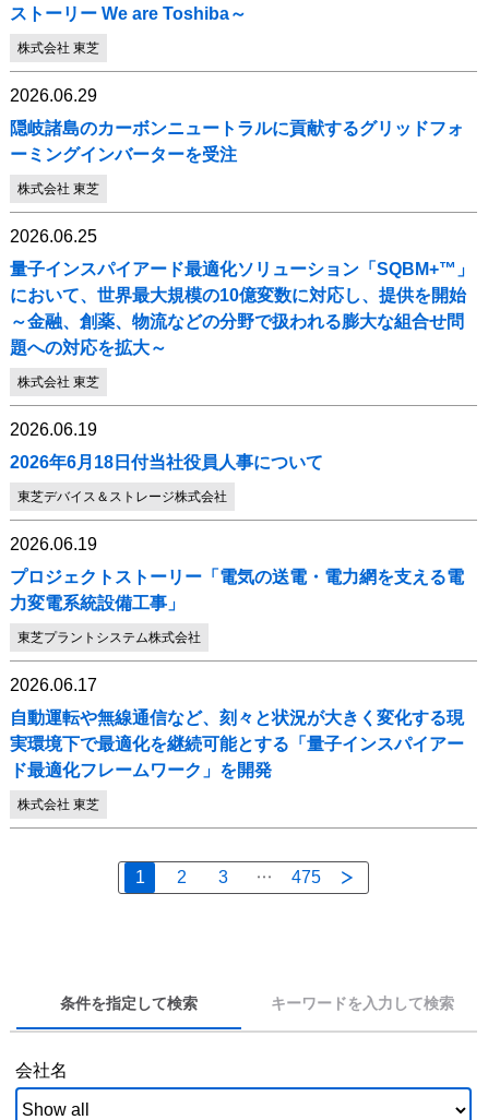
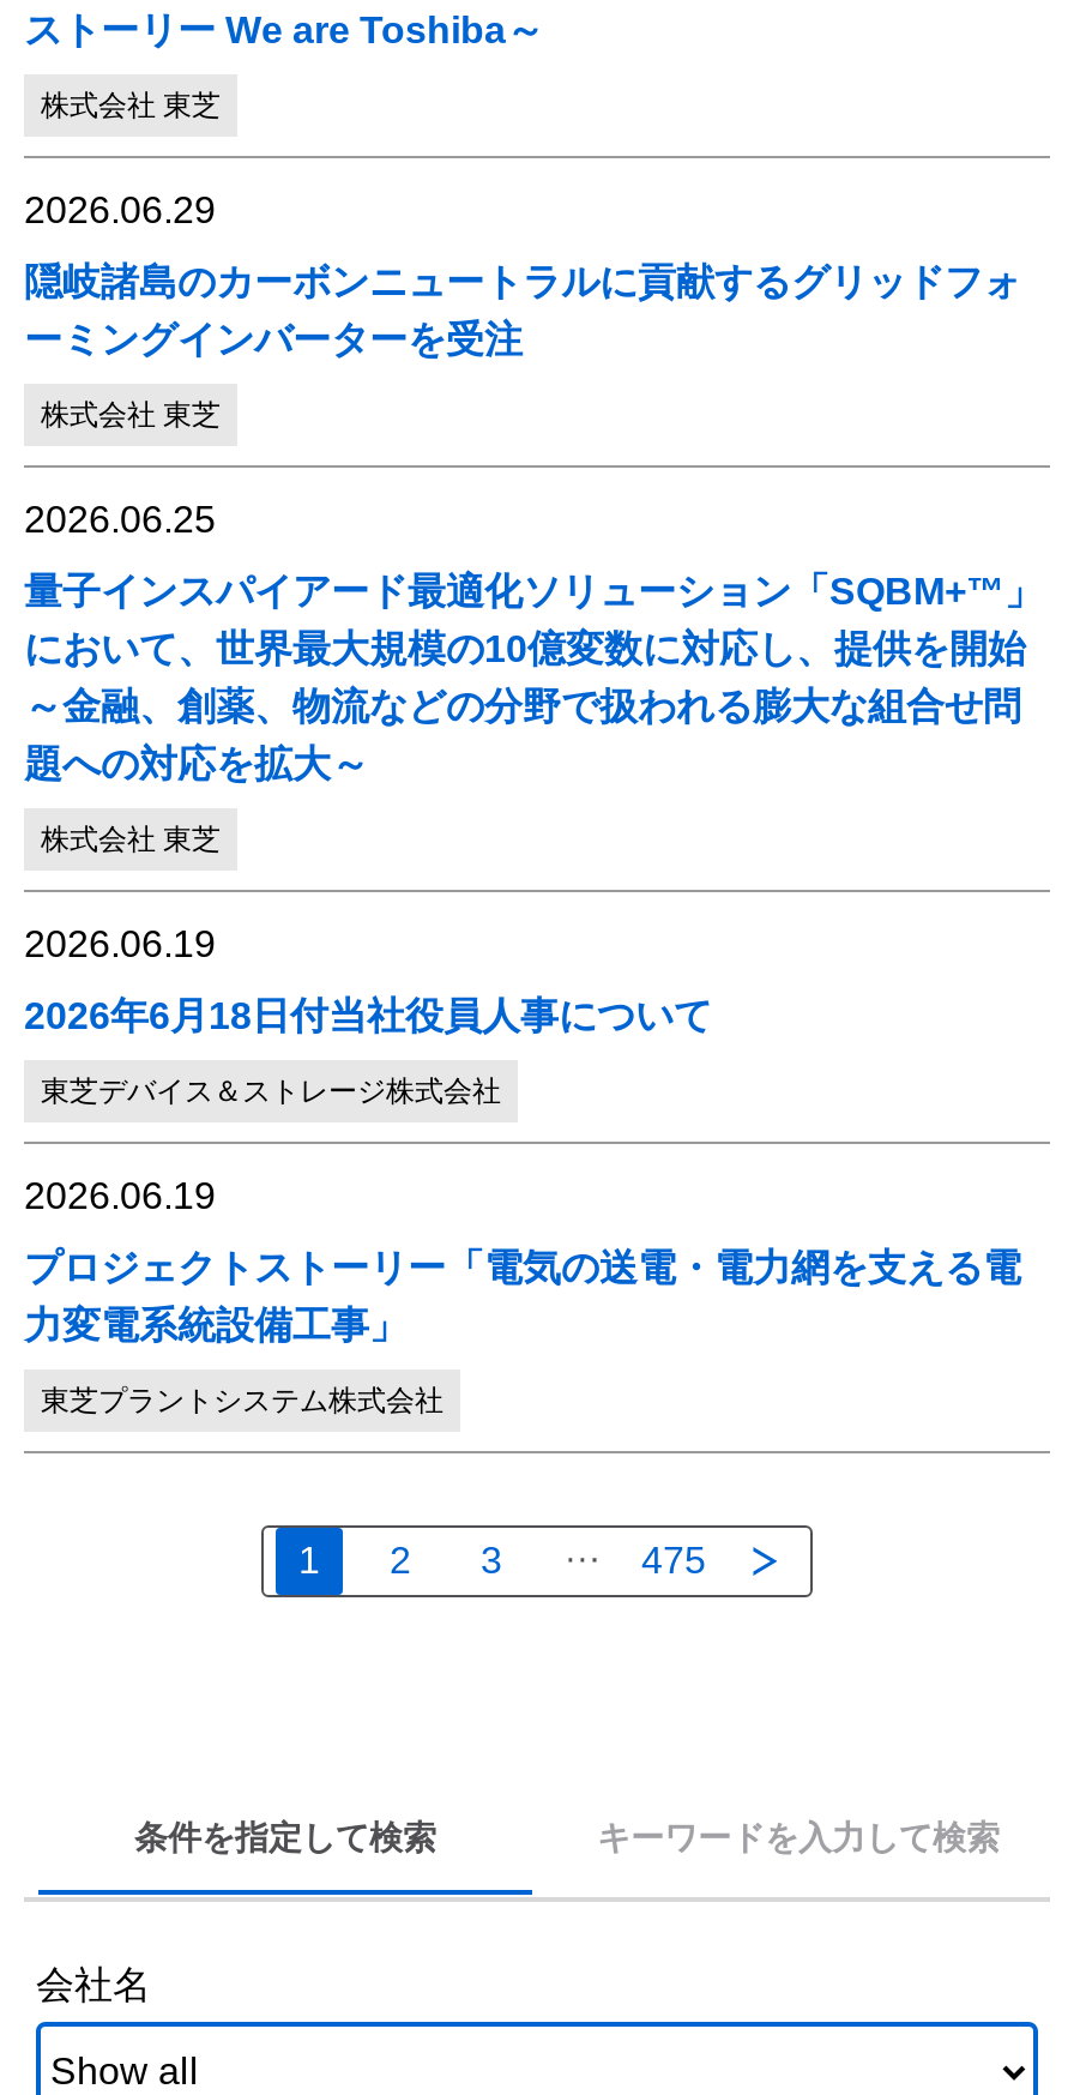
[10,676,464,812] 2026.06.17 | 自動運転や無線通信など、刻々と状況が大きく変化する現 | 実環境下で最適化を継続可能とする「量子インスパイアー | ド最適化フレームワーク」を開発 | 株式会社 東芝 -> none

